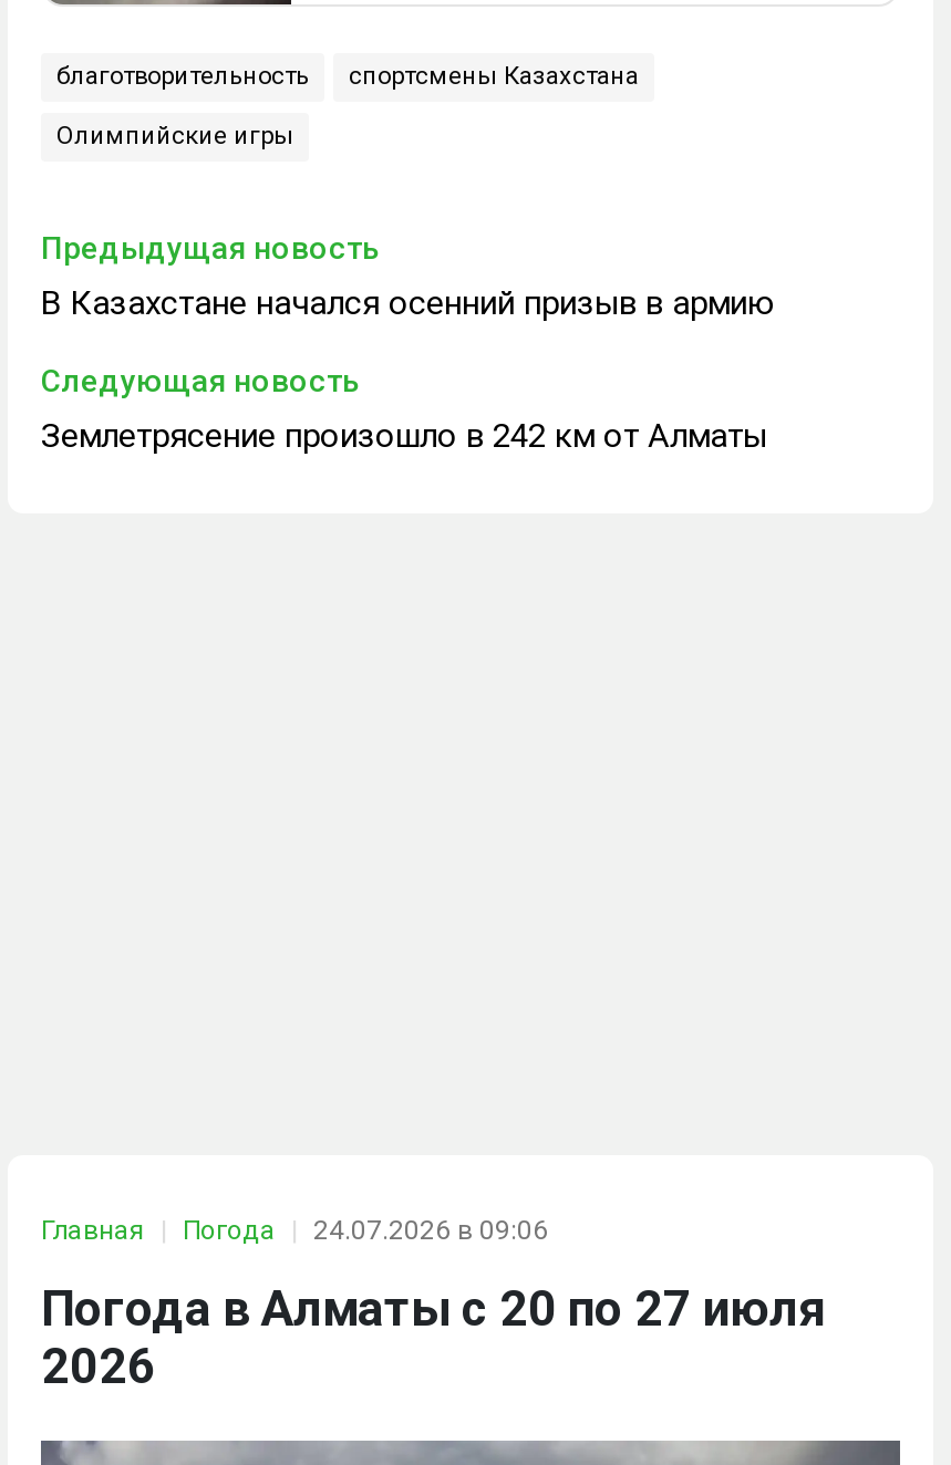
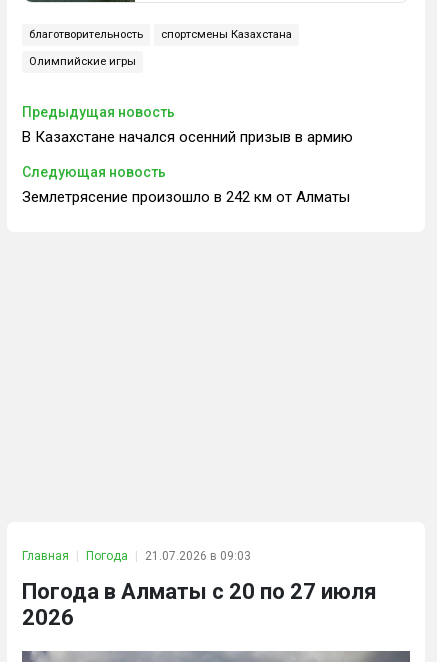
[41,1215,548,1246] Главная Погода 24.07.2026 в 09:06 -> [22,549,251,563] Главная Погода 21.07.2026 в 09:03

